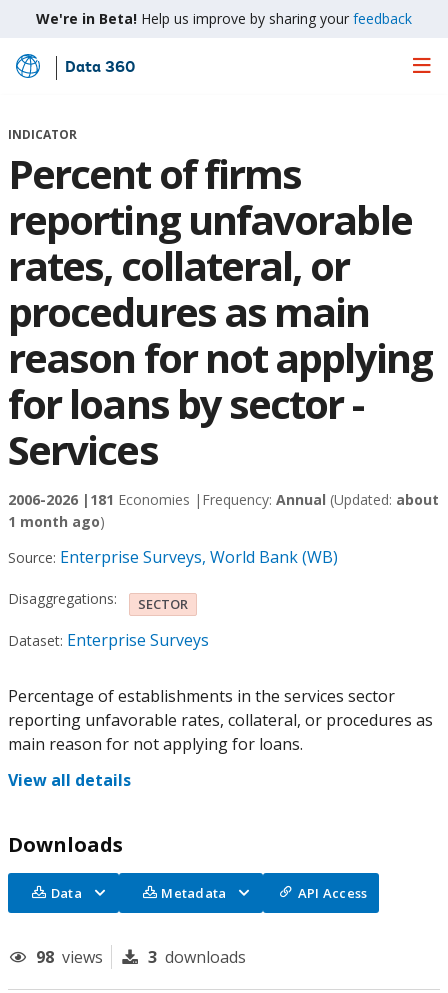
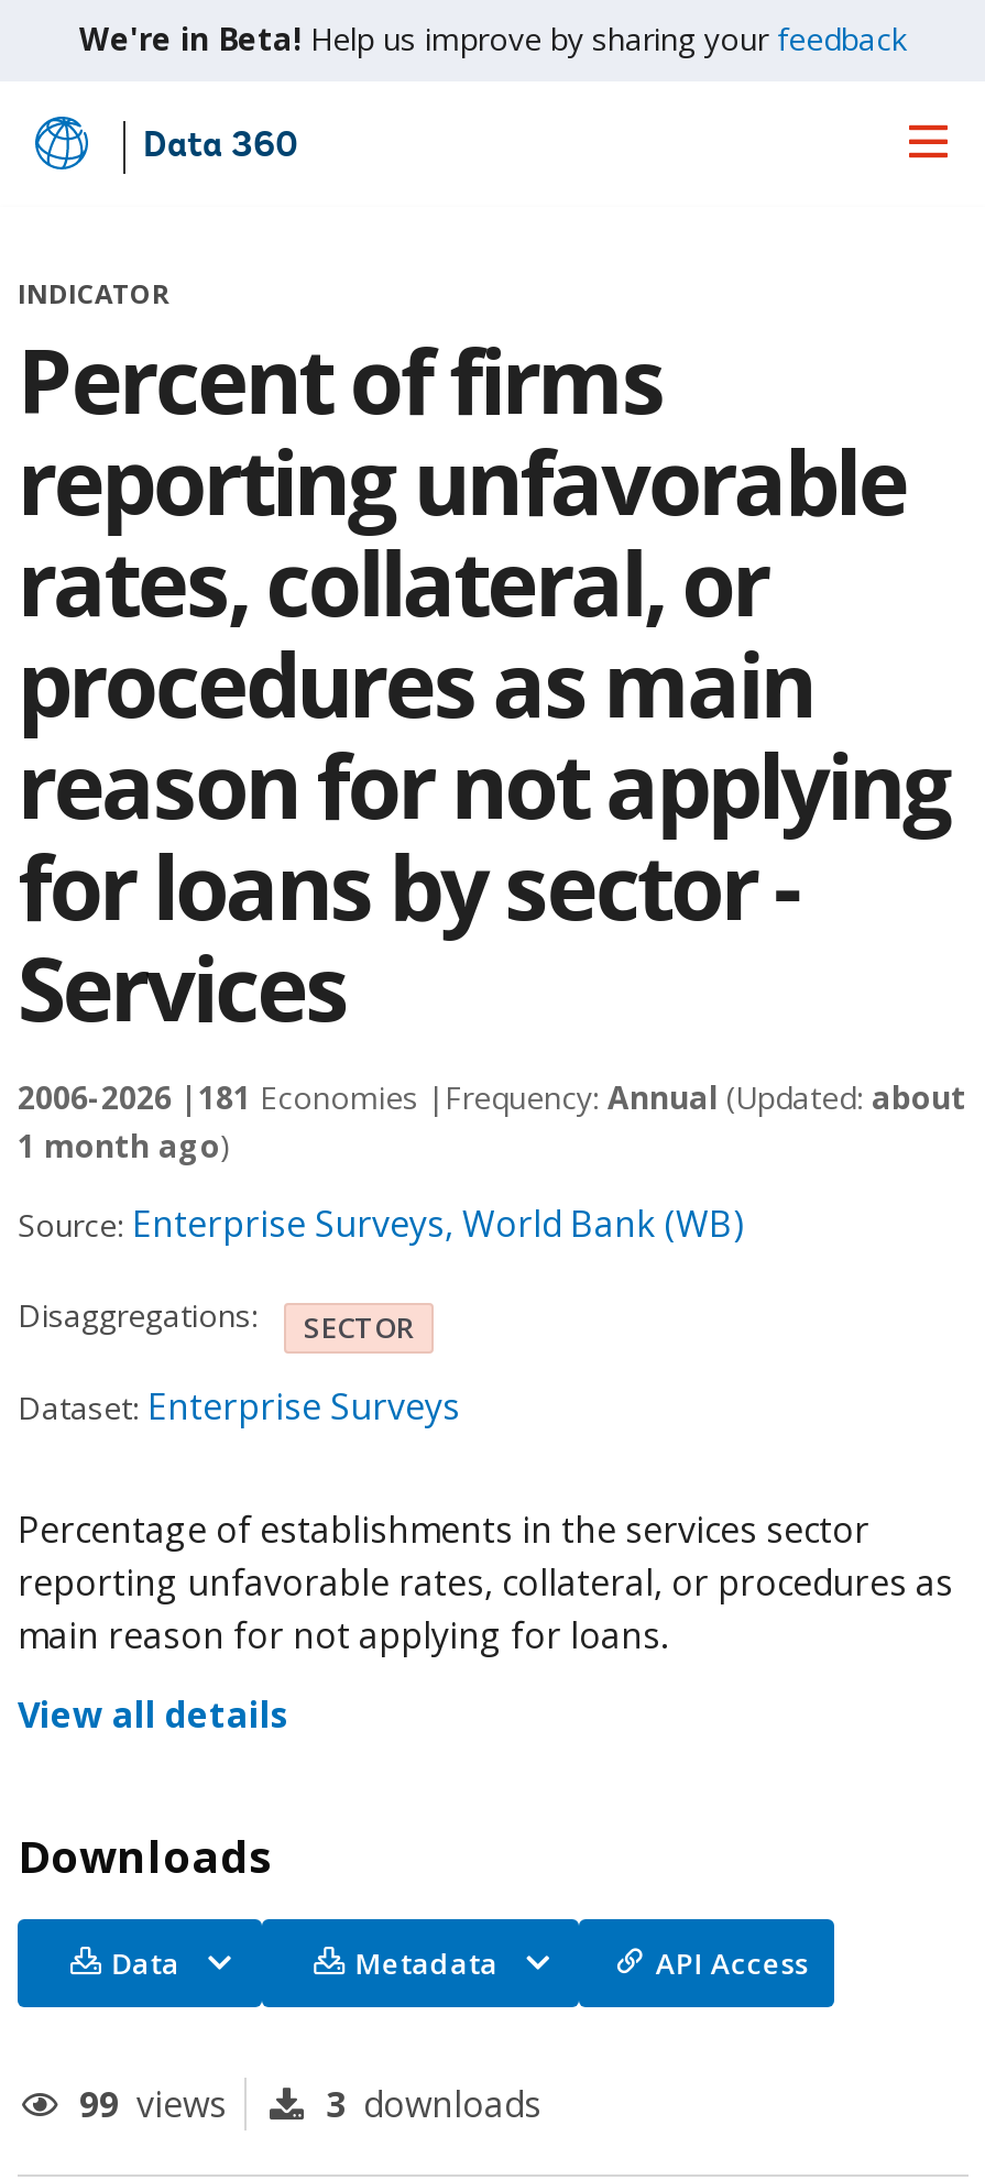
[36,946,103,968] 98 views -> [79,2080,227,2128] 99 views

